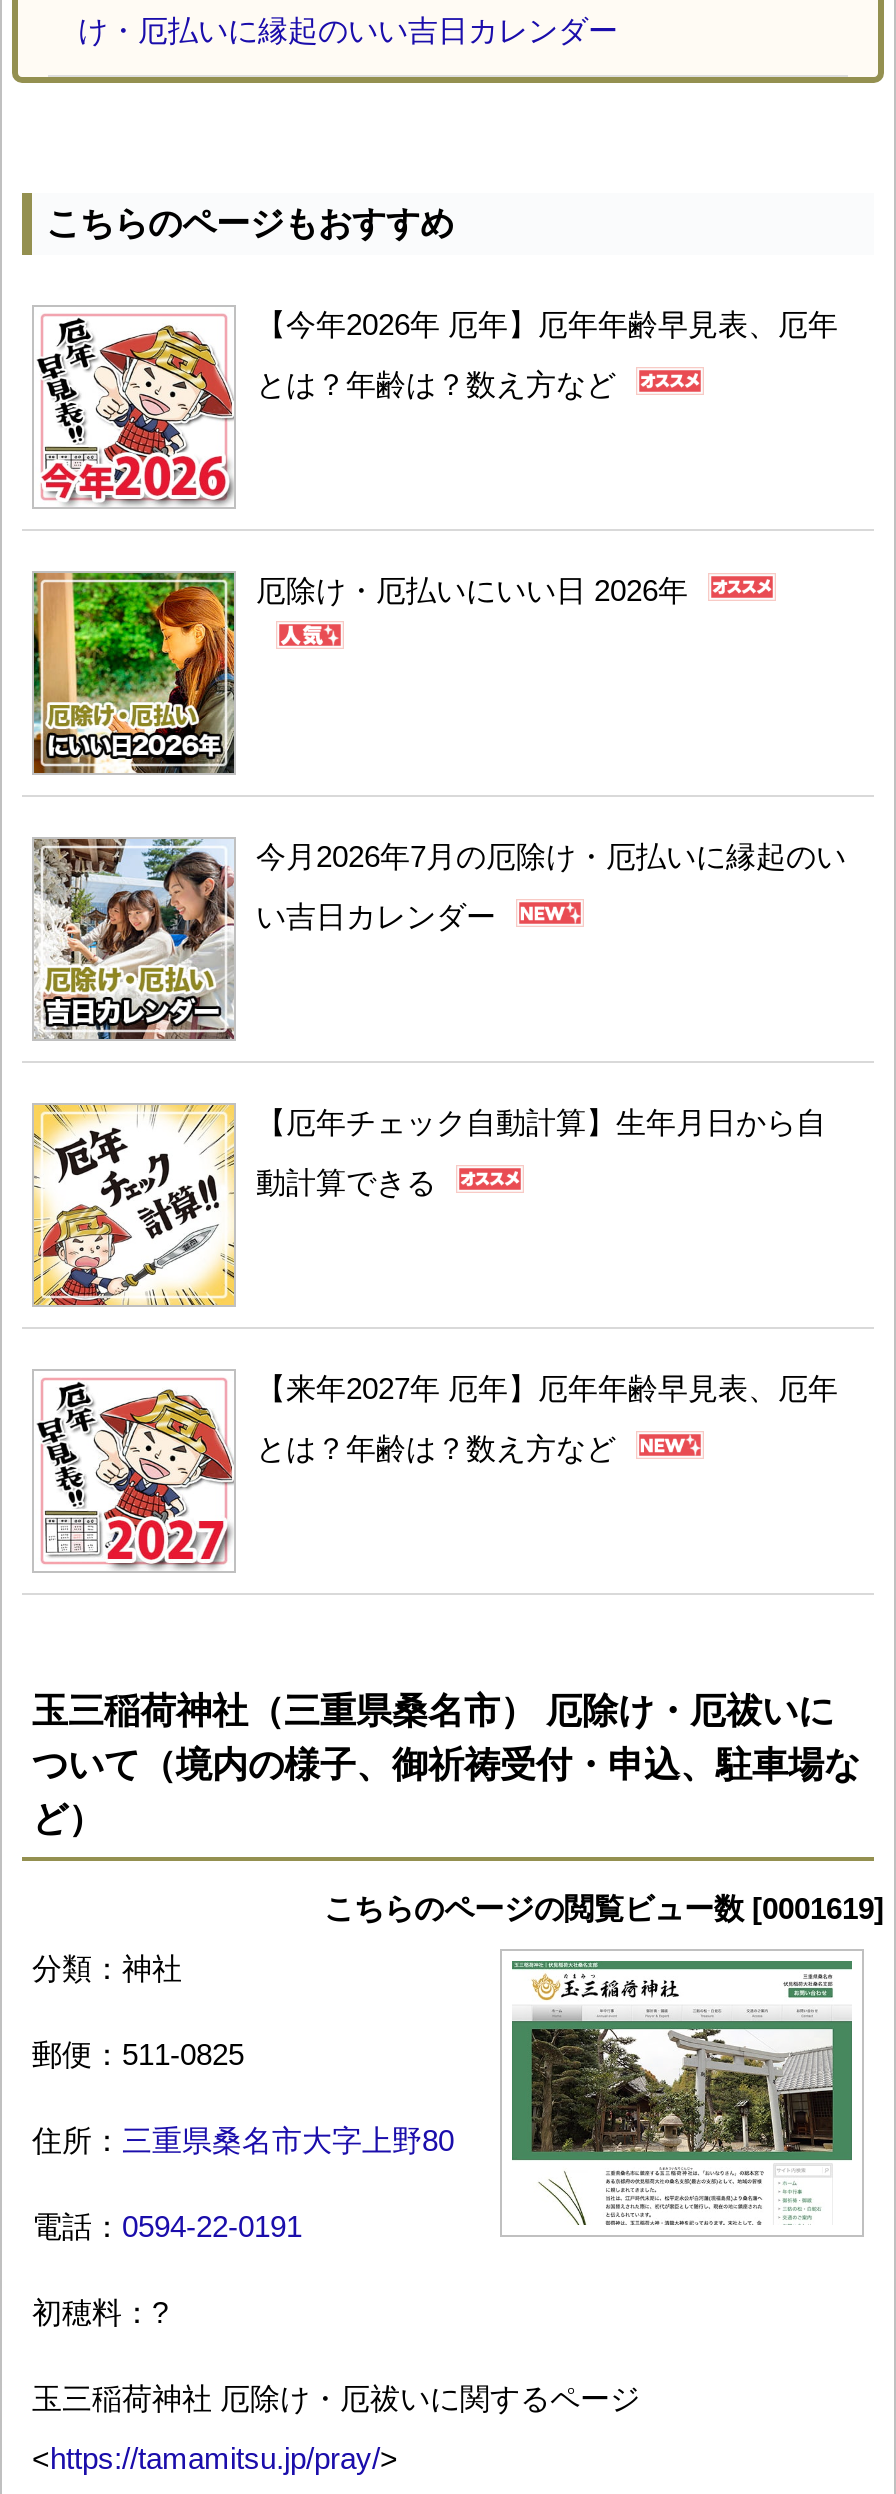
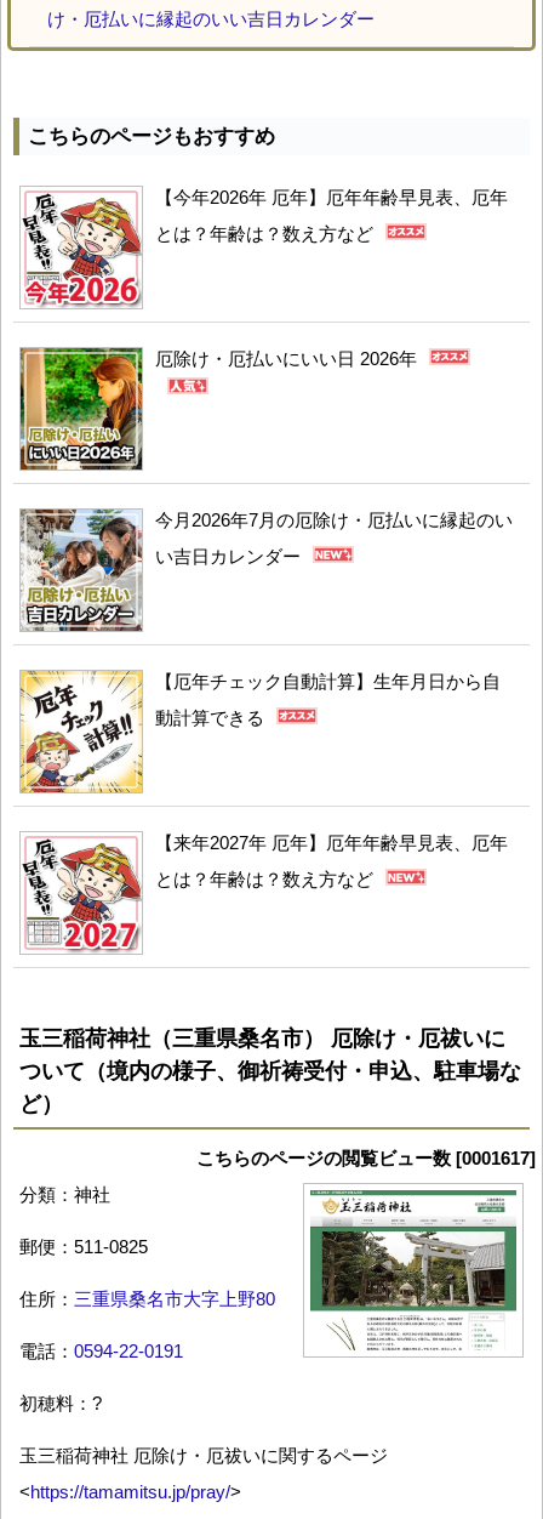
[324,1891,884,1925] こちらのページの閲覧ビュー数 [0001619] -> [196,1148,536,1168] こちらのページの閲覧ビュー数 [0001617]

